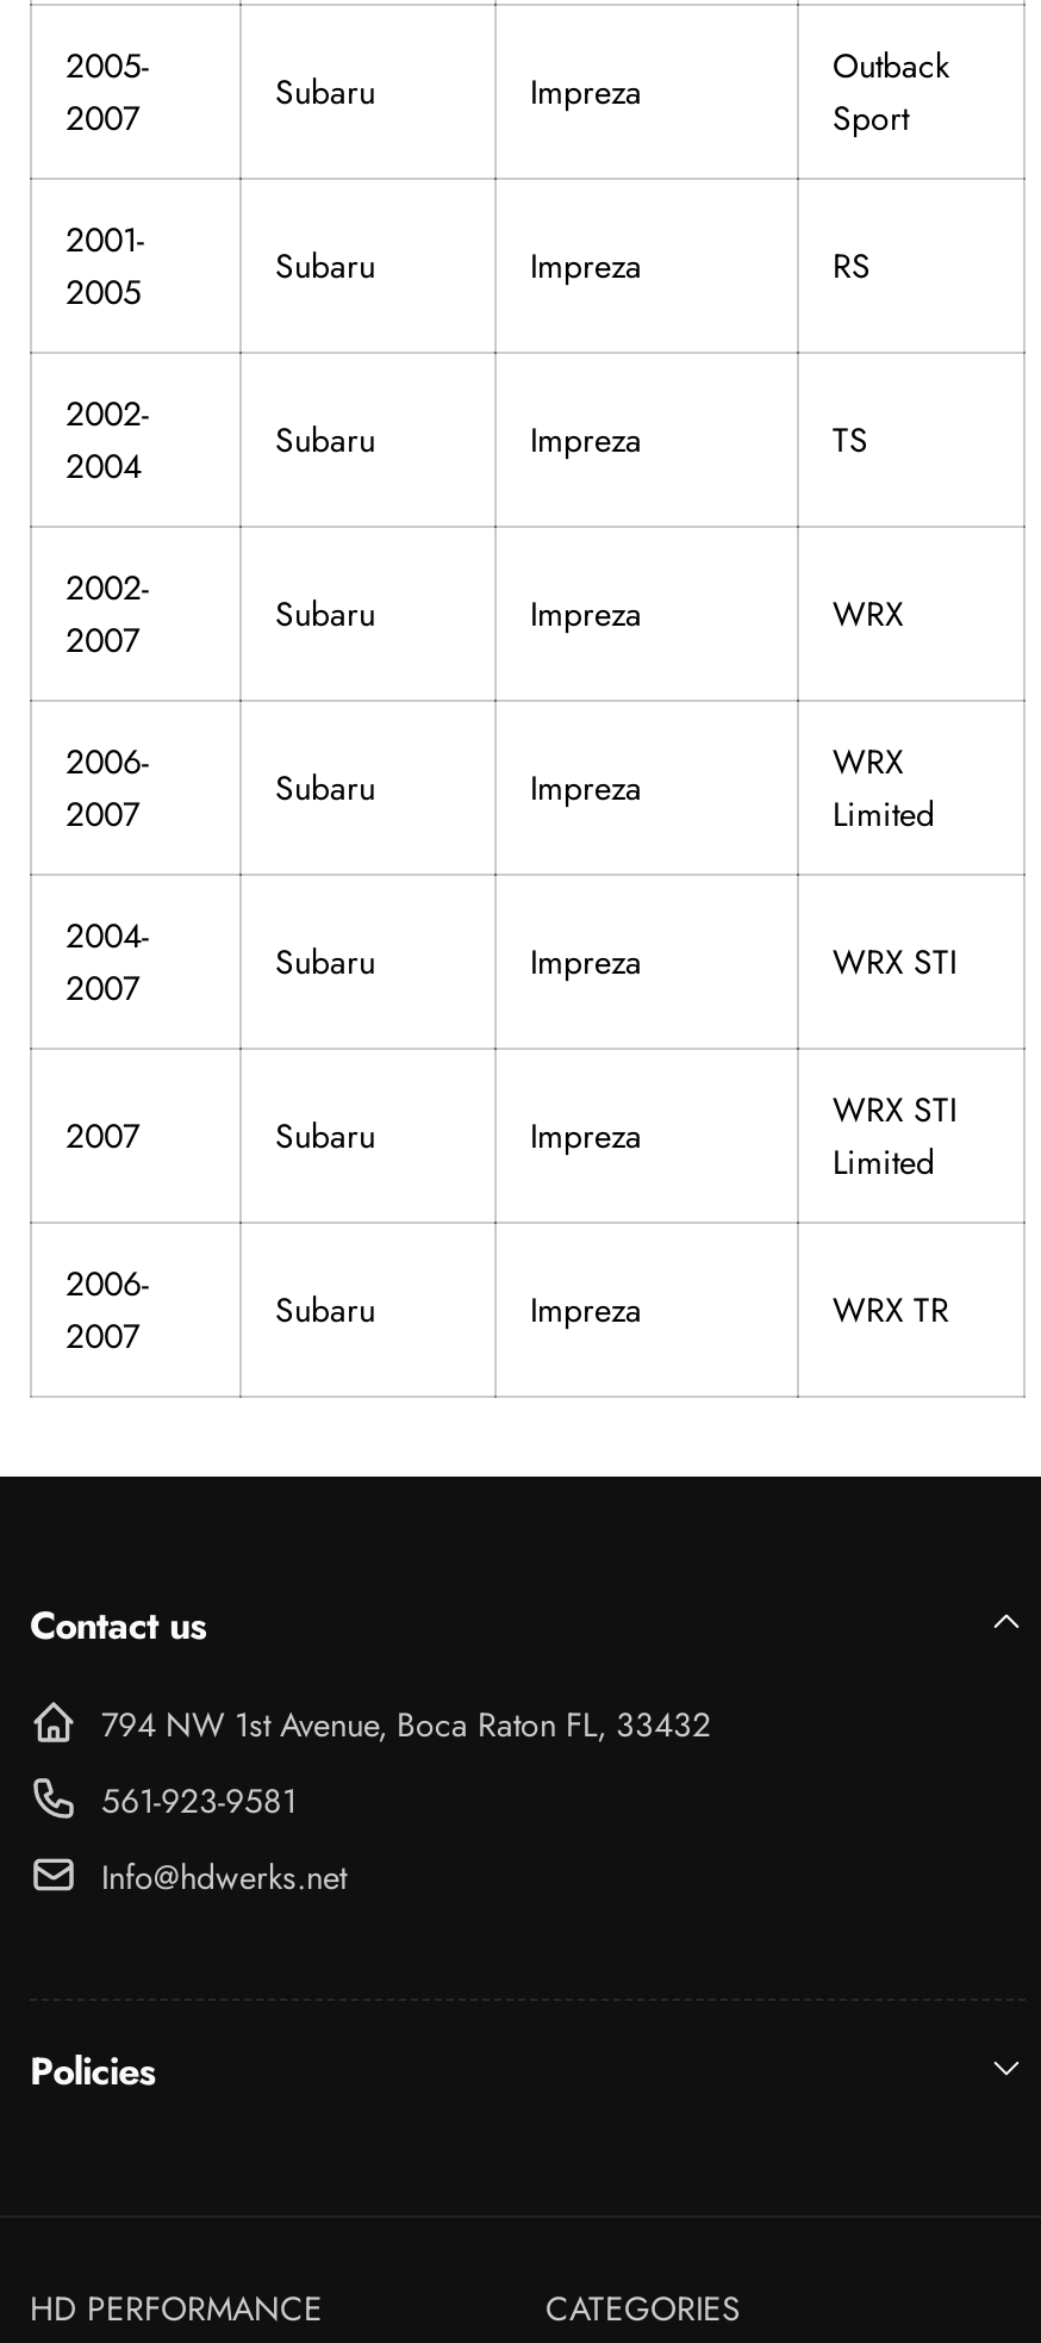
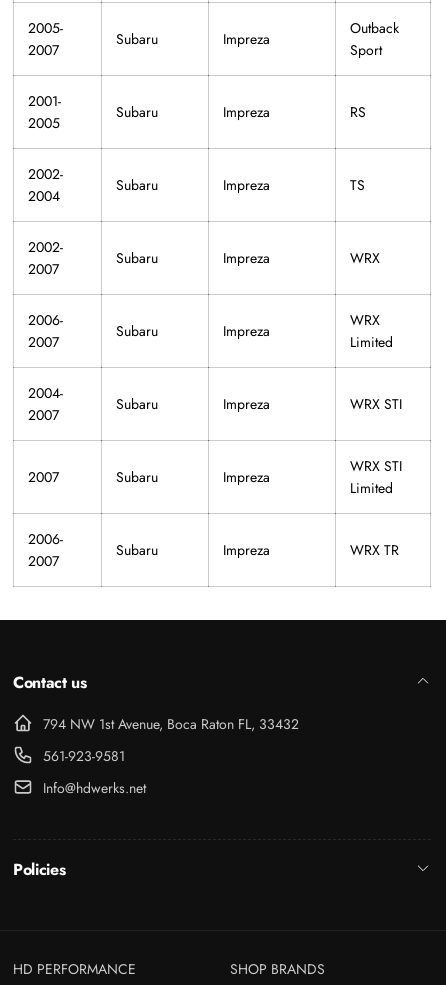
[546,2285,741,2333] CATEGORIES -> [229,959,324,979] SHOP BRANDS

